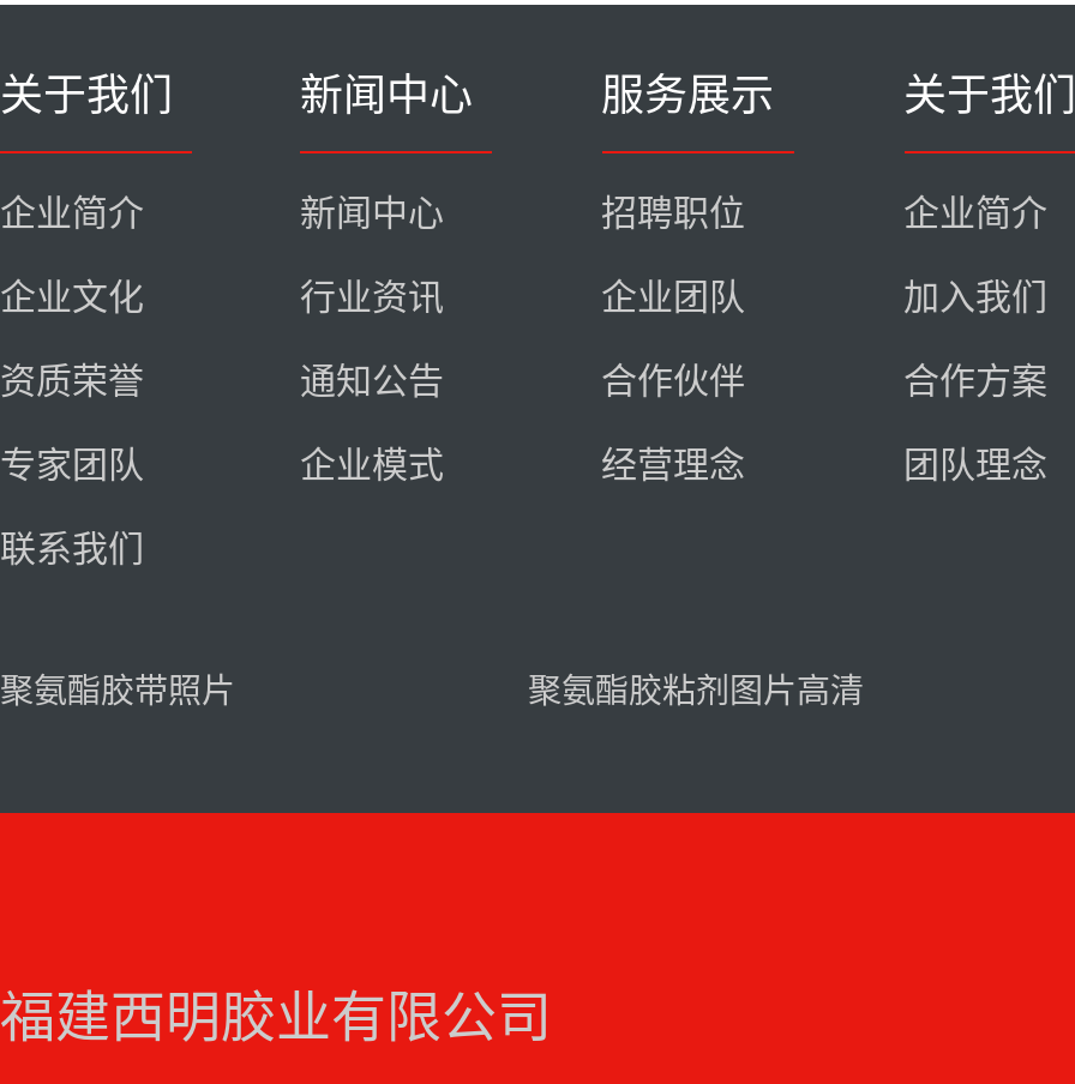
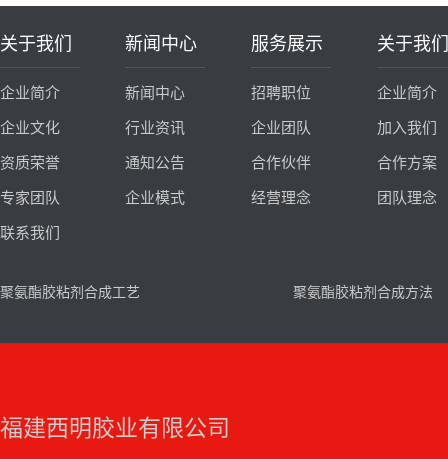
[0,672,864,710] 聚氨酯胶带照片 | 聚氨酯胶粘剂图片高清 -> [0,284,433,300] 聚氨酯胶粘剂合成工艺 | 聚氨酯胶粘剂合成方法

